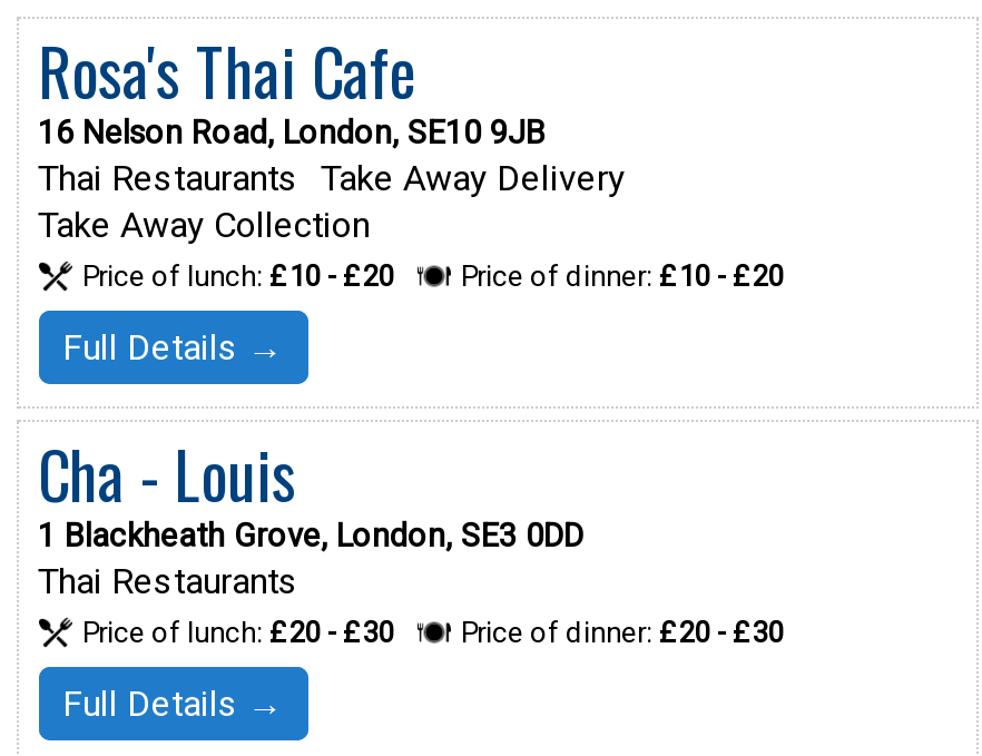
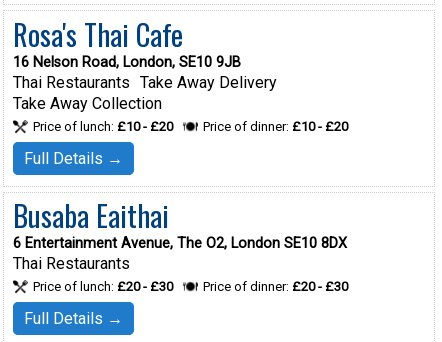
[38,427,583,556] Cha - Louis | 1 Blackheath Grove, London, SE3 0DD -> [12,194,346,252] Busaba Eaithai | 6 Entertainment Avenue, The O2, London SE10 8DX

